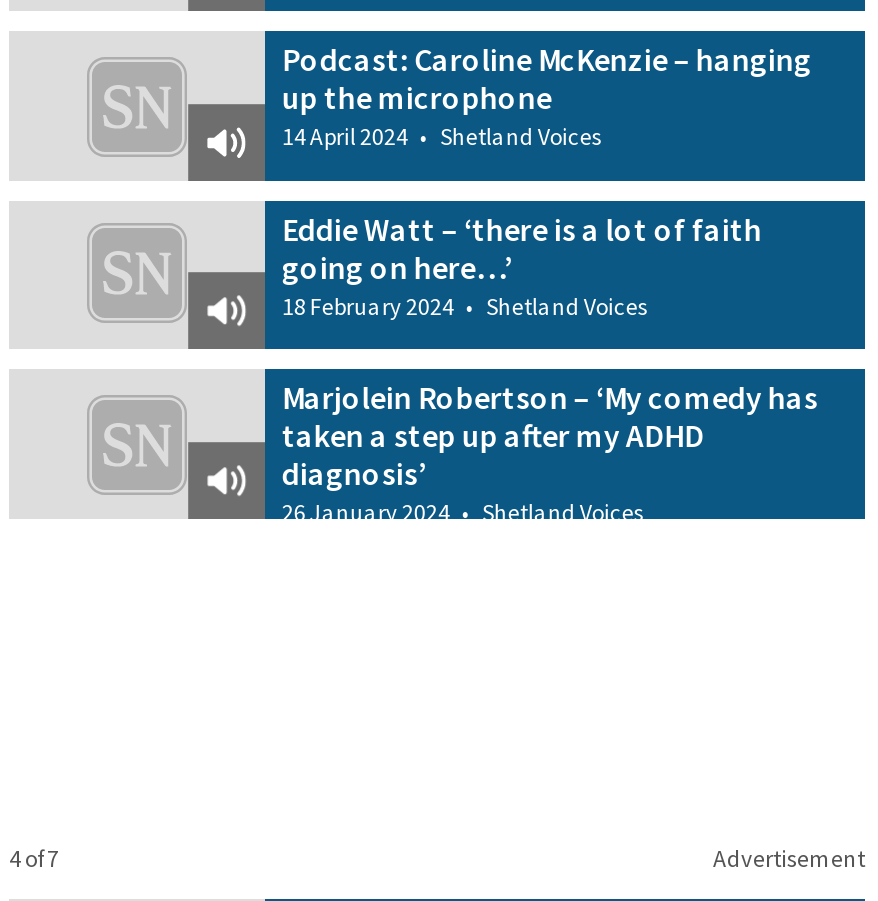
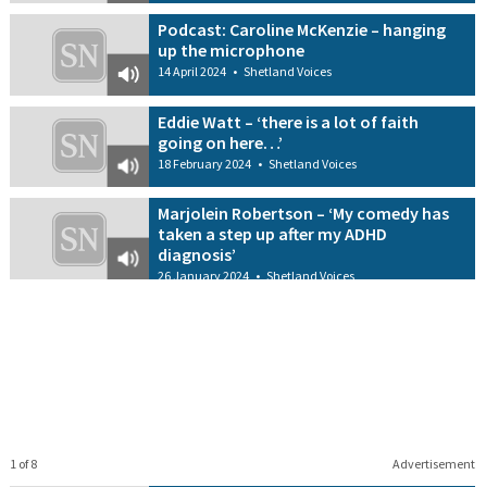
[9,843,59,873] 4 of 7 -> [10,456,37,472] 1 of 8

